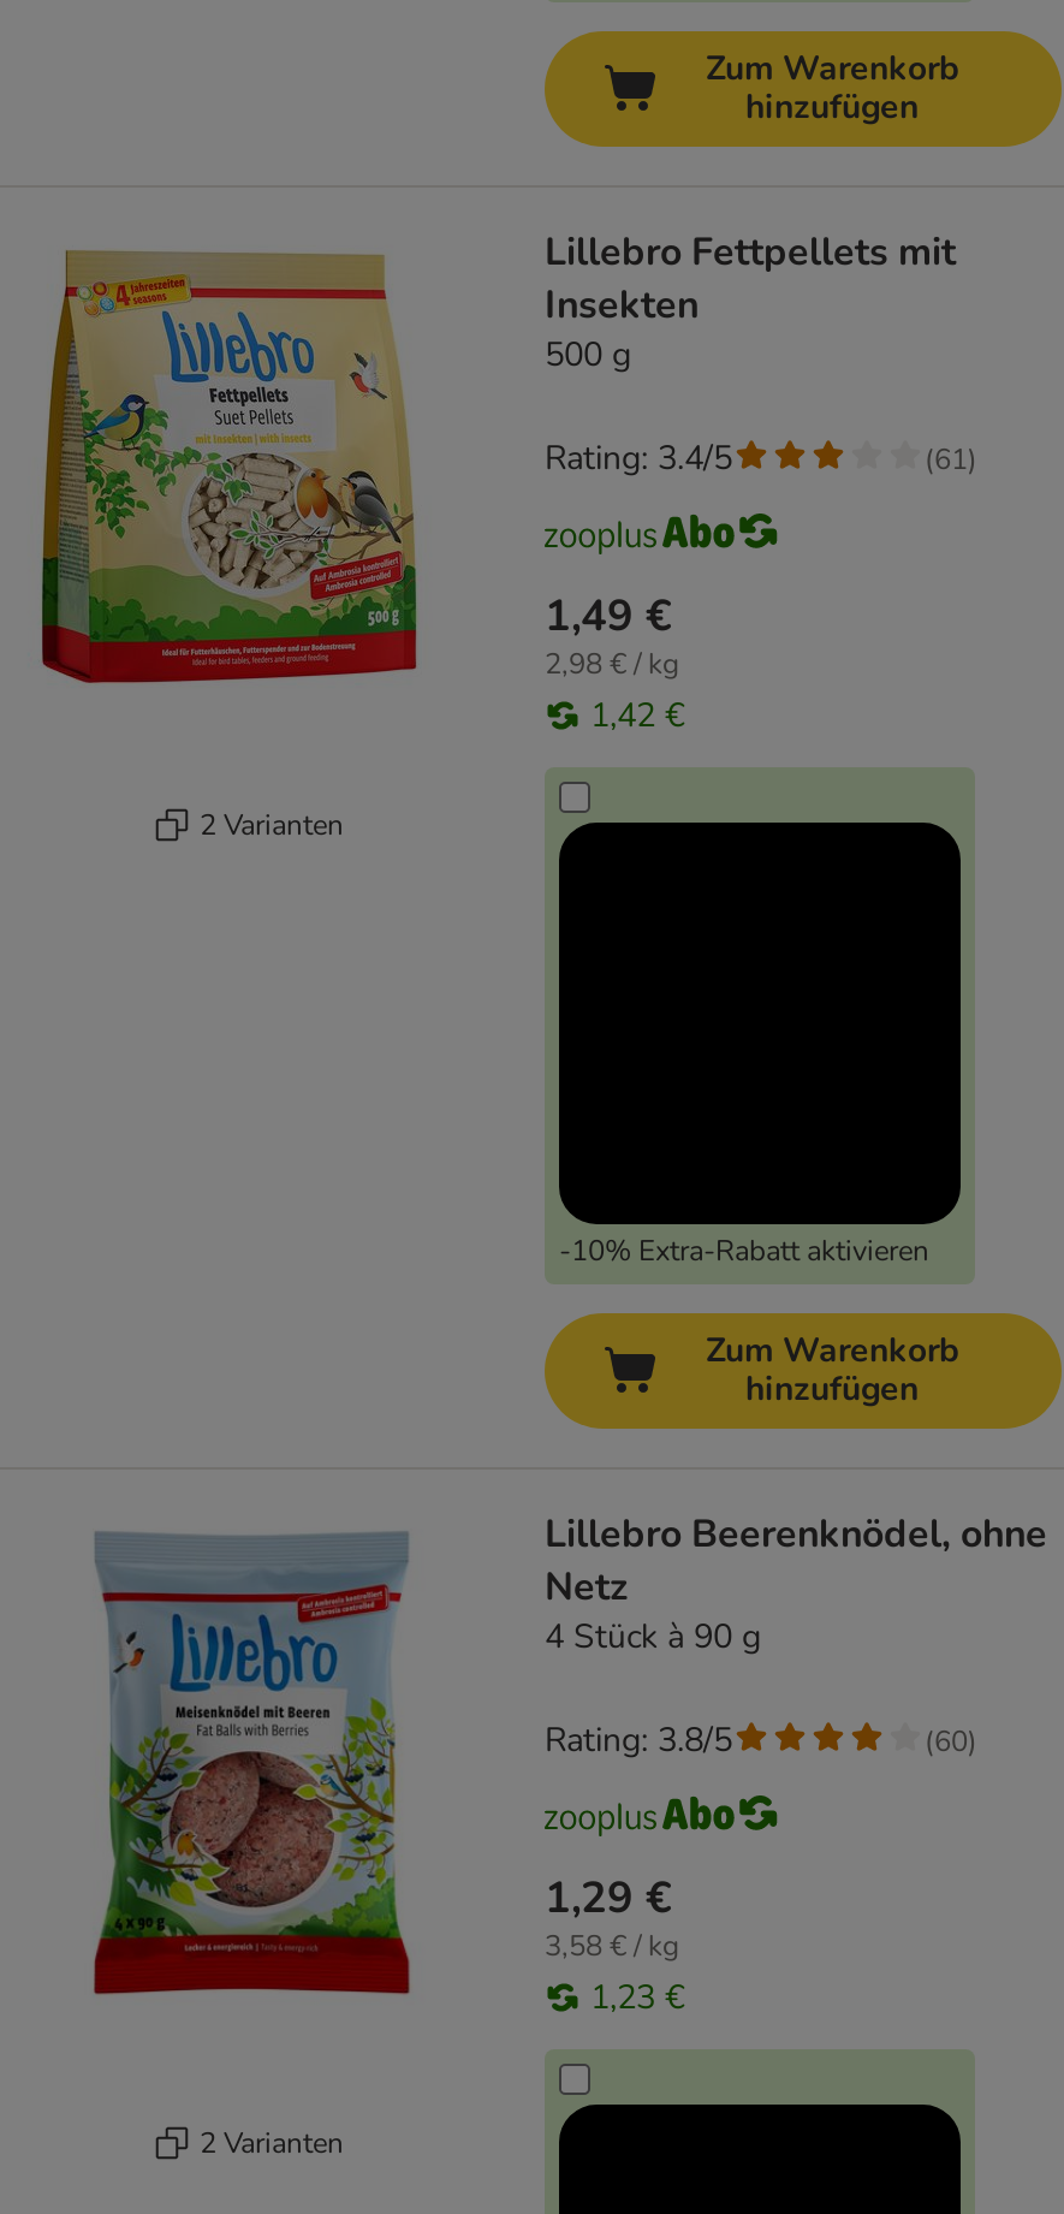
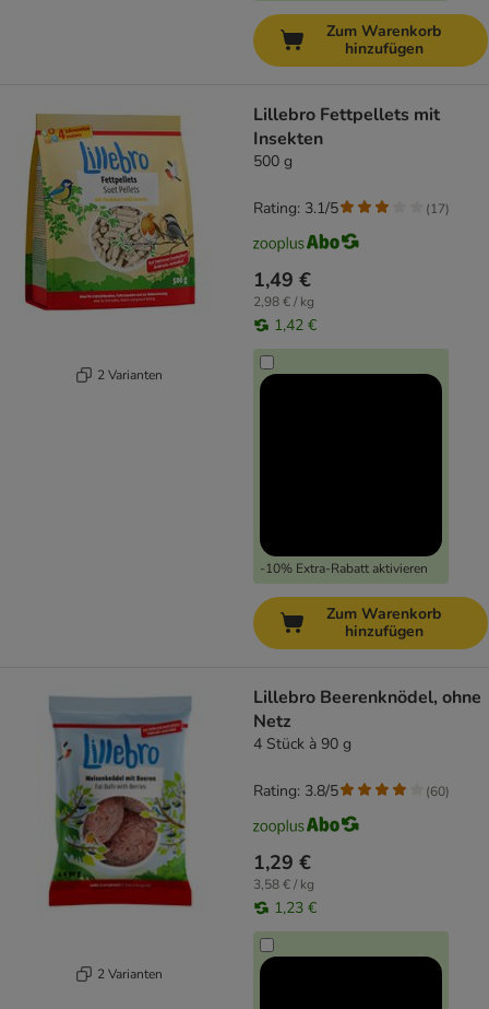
[545,435,732,481] Rating: 3.4/5 -> [253,198,338,219] Rating: 3.1/5
[925,439,977,477] (61) -> [426,200,450,217] (17)

